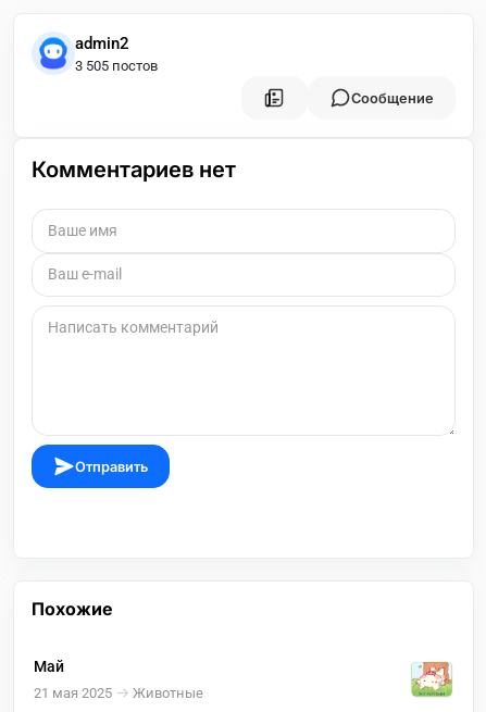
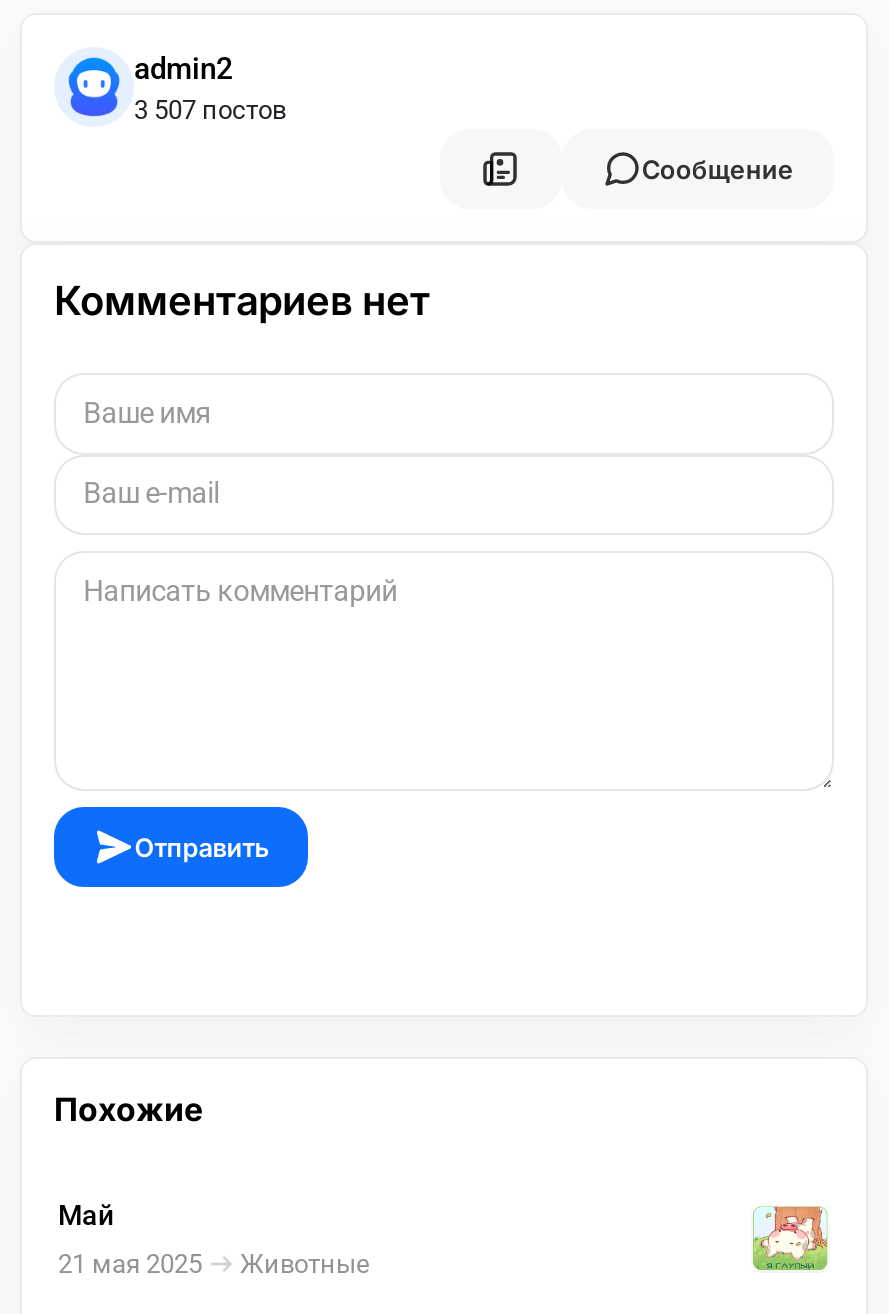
[75,58,158,74] 3 505 постов -> [134,95,286,125] 3 507 постов

